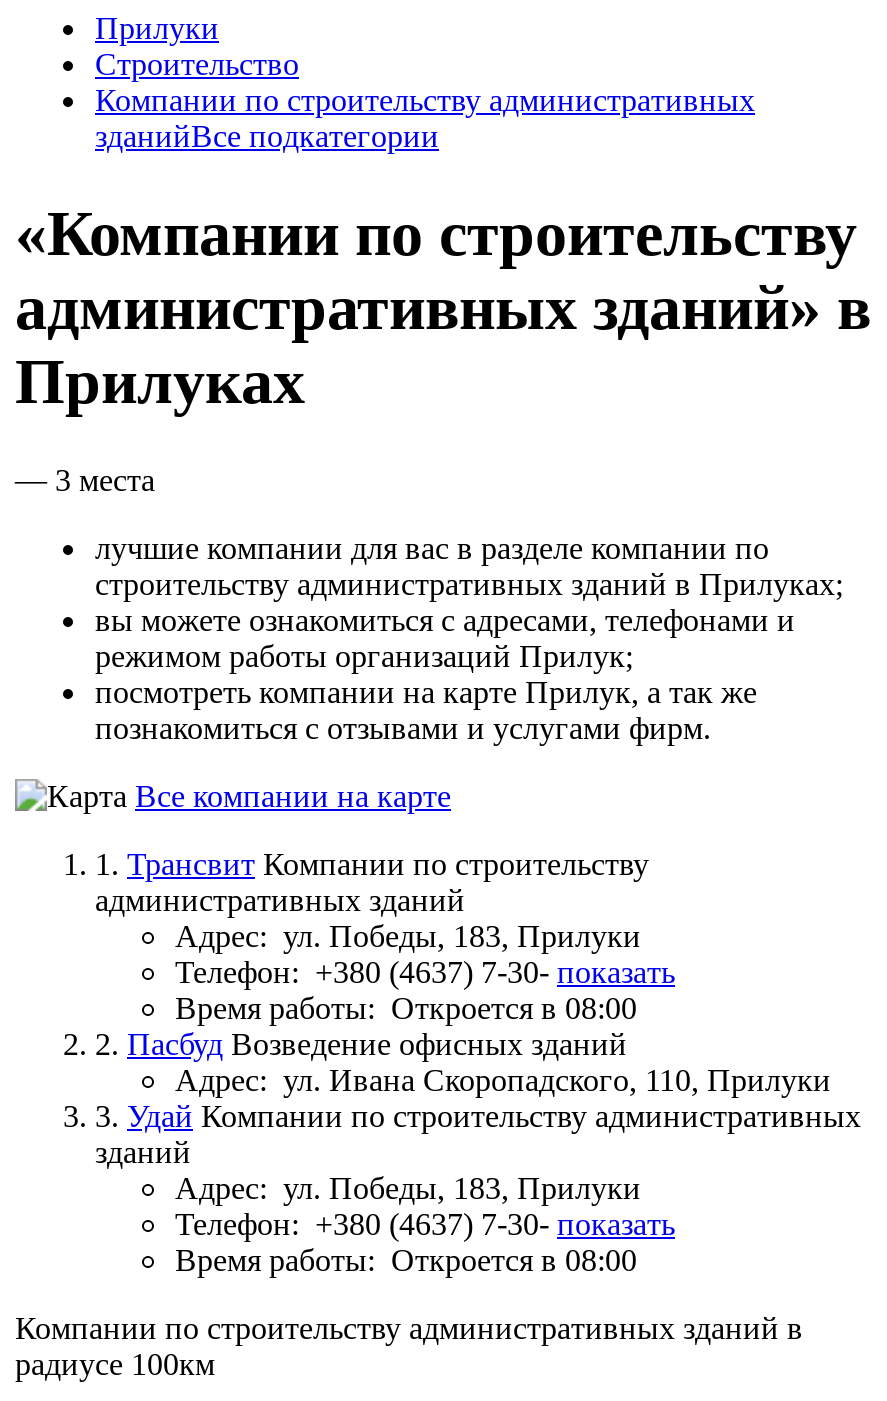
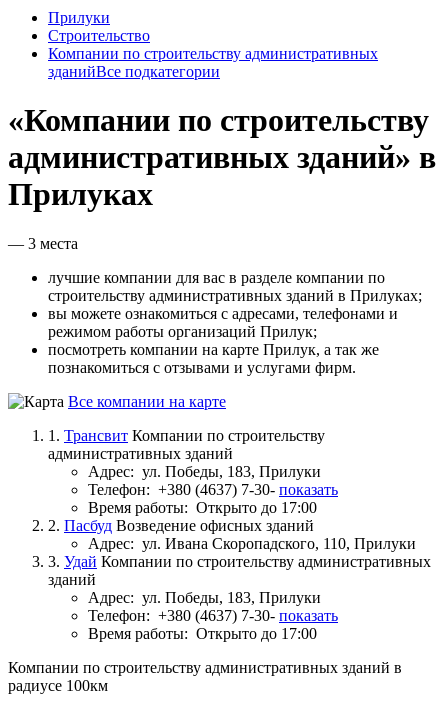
[175,991,637,1025] Время работы: Откроется в 08:00 -> [88,499,317,516] Время работы: Открыто до 17:00
[175,1243,637,1277] Время работы: Откроется в 08:00 -> [88,625,317,642] Время работы: Открыто до 17:00

